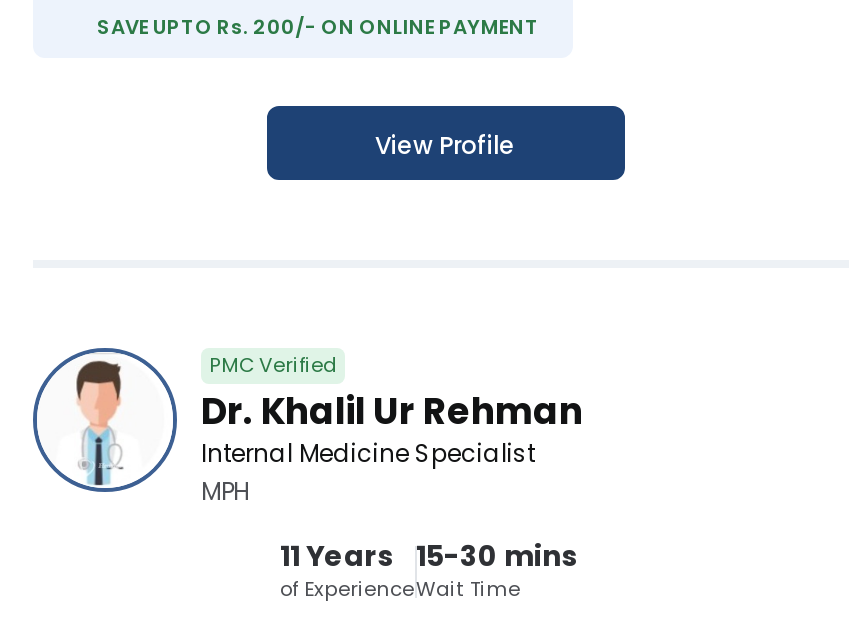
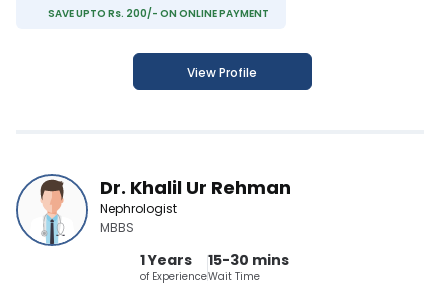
[31,362,535,528] [image] | Internal Medicine Specialist | MPH -> [15,180,177,247] [image] | Nephrologist | MBBS
[209,350,337,380] PMC Verified -> none
[280,536,578,576] 11 Years 15-30 mins -> [139,250,288,270] 1 Years 15-30 mins

